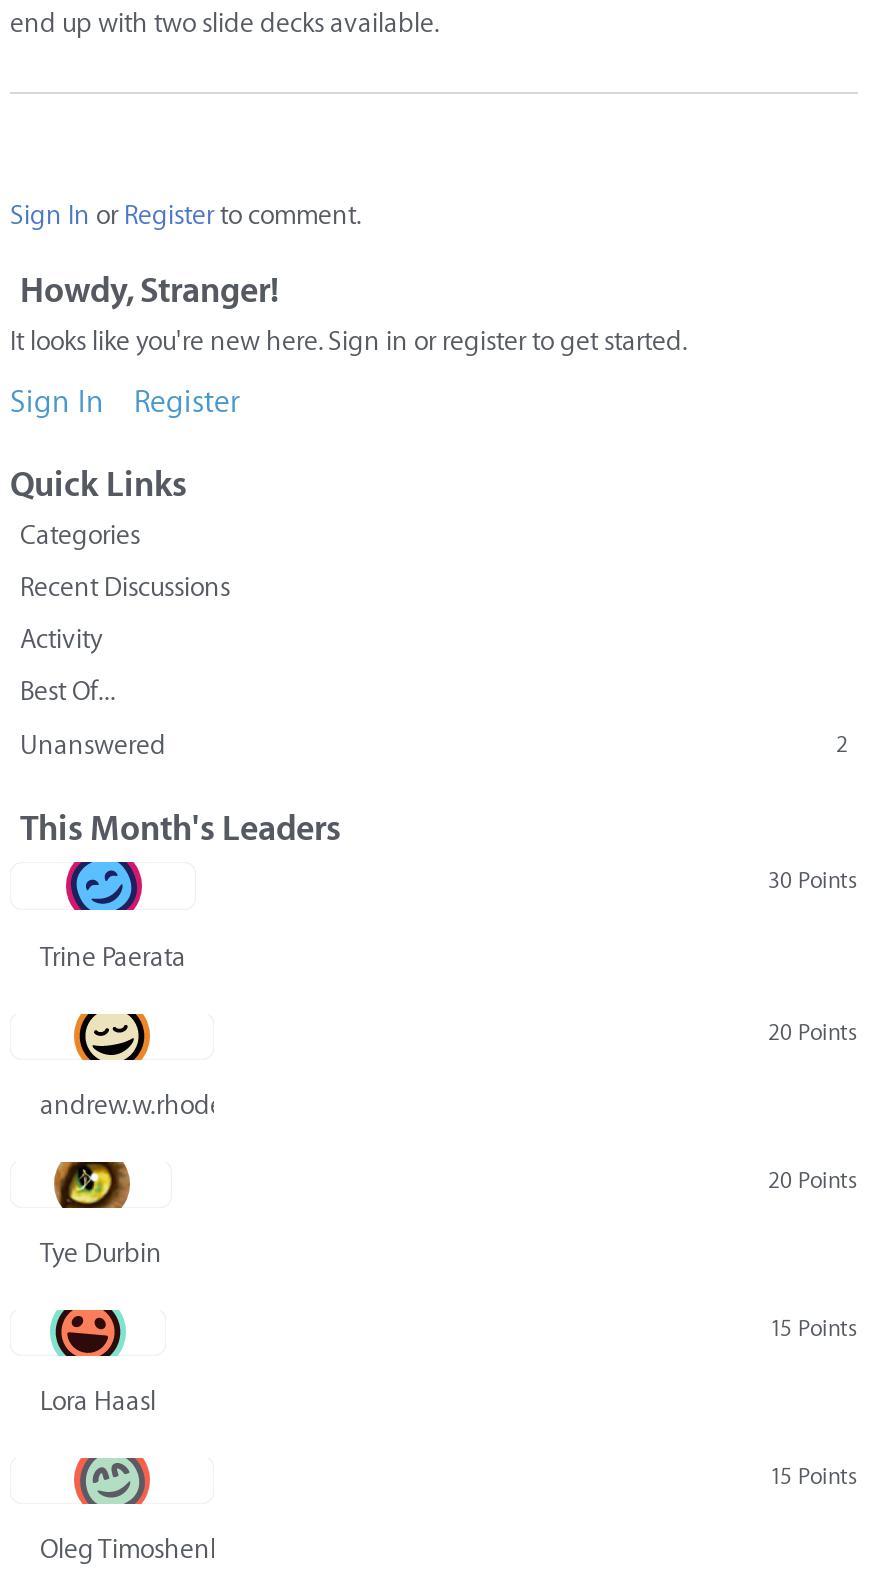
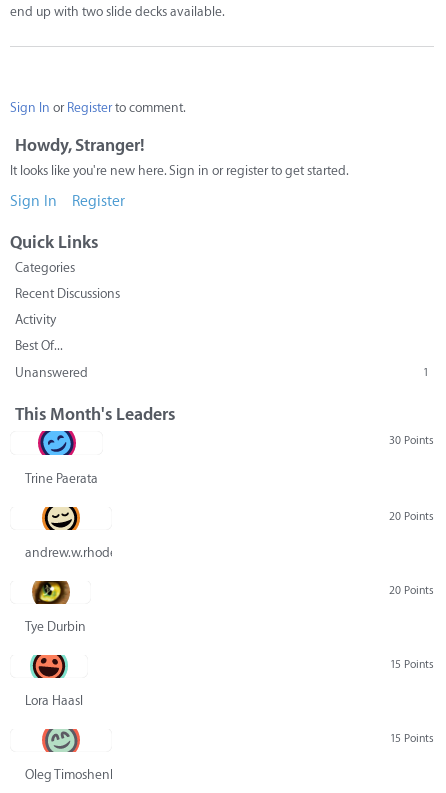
[836,731,848,757] 2 -> [423,366,429,379] 1

